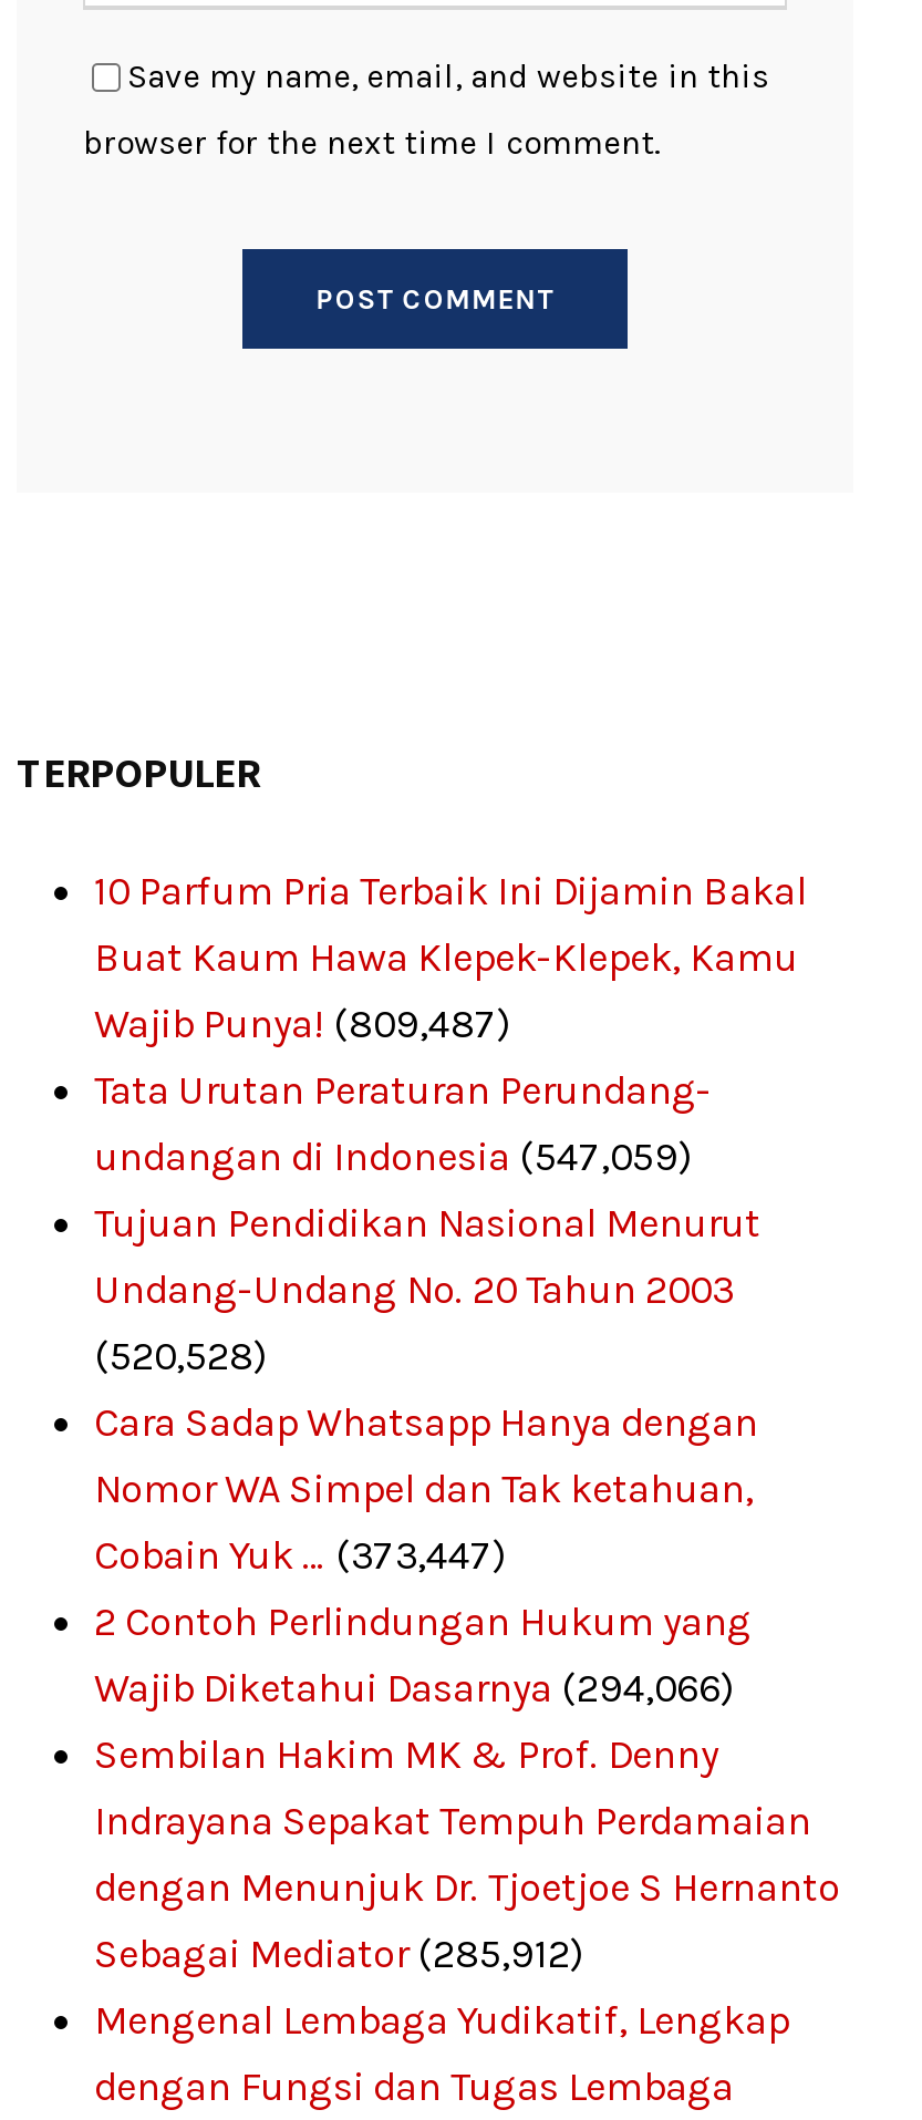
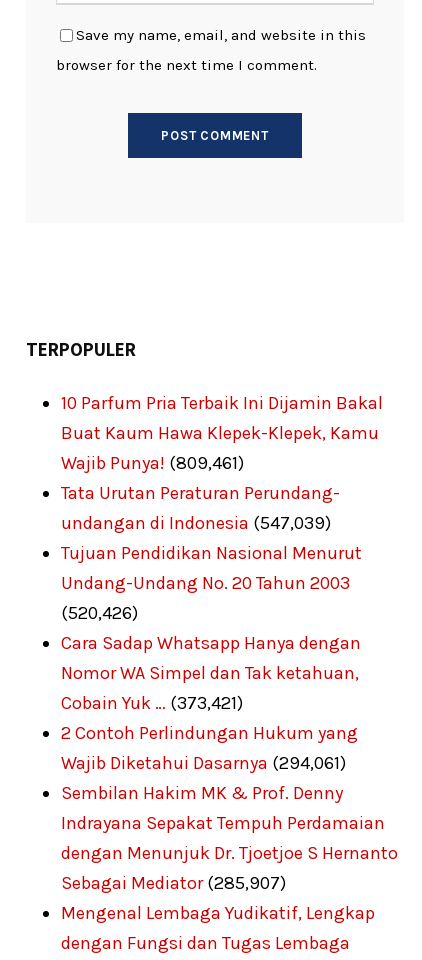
[94,999,510,1048] Wajib Punya! (809,487) -> [61,452,244,474] Wajib Punya! (809,461)
[94,1132,692,1181] undangan di Indonesia (547,059) -> [61,512,331,534] undangan di Indonesia (547,039)
[94,1331,267,1380] (520,528) -> [61,602,138,624] (520,426)
[94,1531,506,1579] Cobain Yuk … (373,447) -> [61,692,243,714] Cobain Yuk … (373,421)
[94,1663,734,1712] Wajib Diketahui Dasarnya (294,066) -> [61,752,346,774] Wajib Diketahui Dasarnya (294,061)
[94,1929,583,1978] Sebagai Mediator (285,912) -> [61,872,286,894] Sebagai Mediator (285,907)

